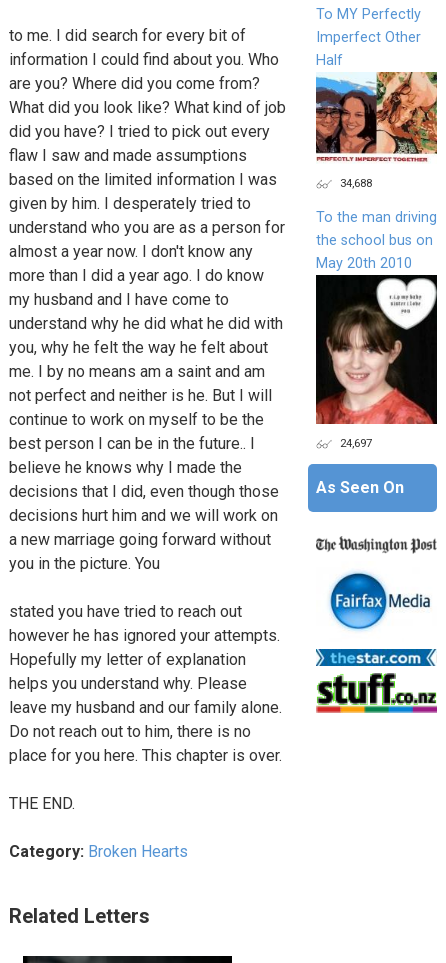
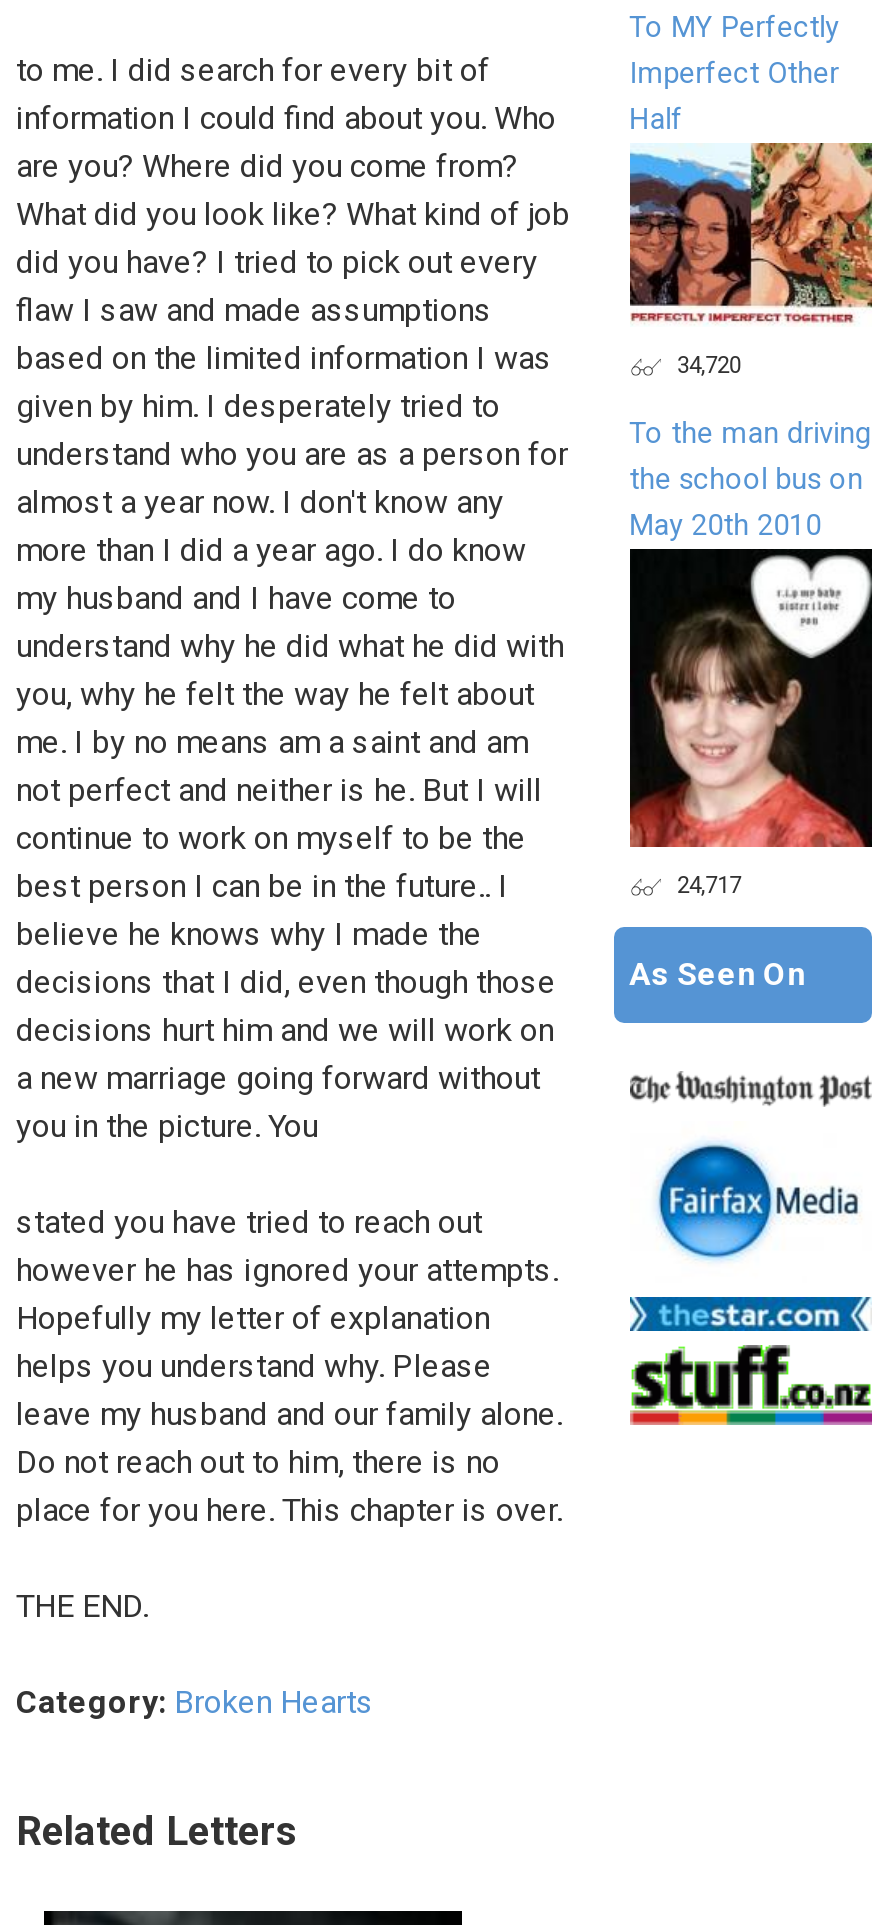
[340,175,372,189] 34,688 -> [677,350,741,378] 34,720
[340,436,372,450] 24,697 -> [677,871,741,899] 24,717

